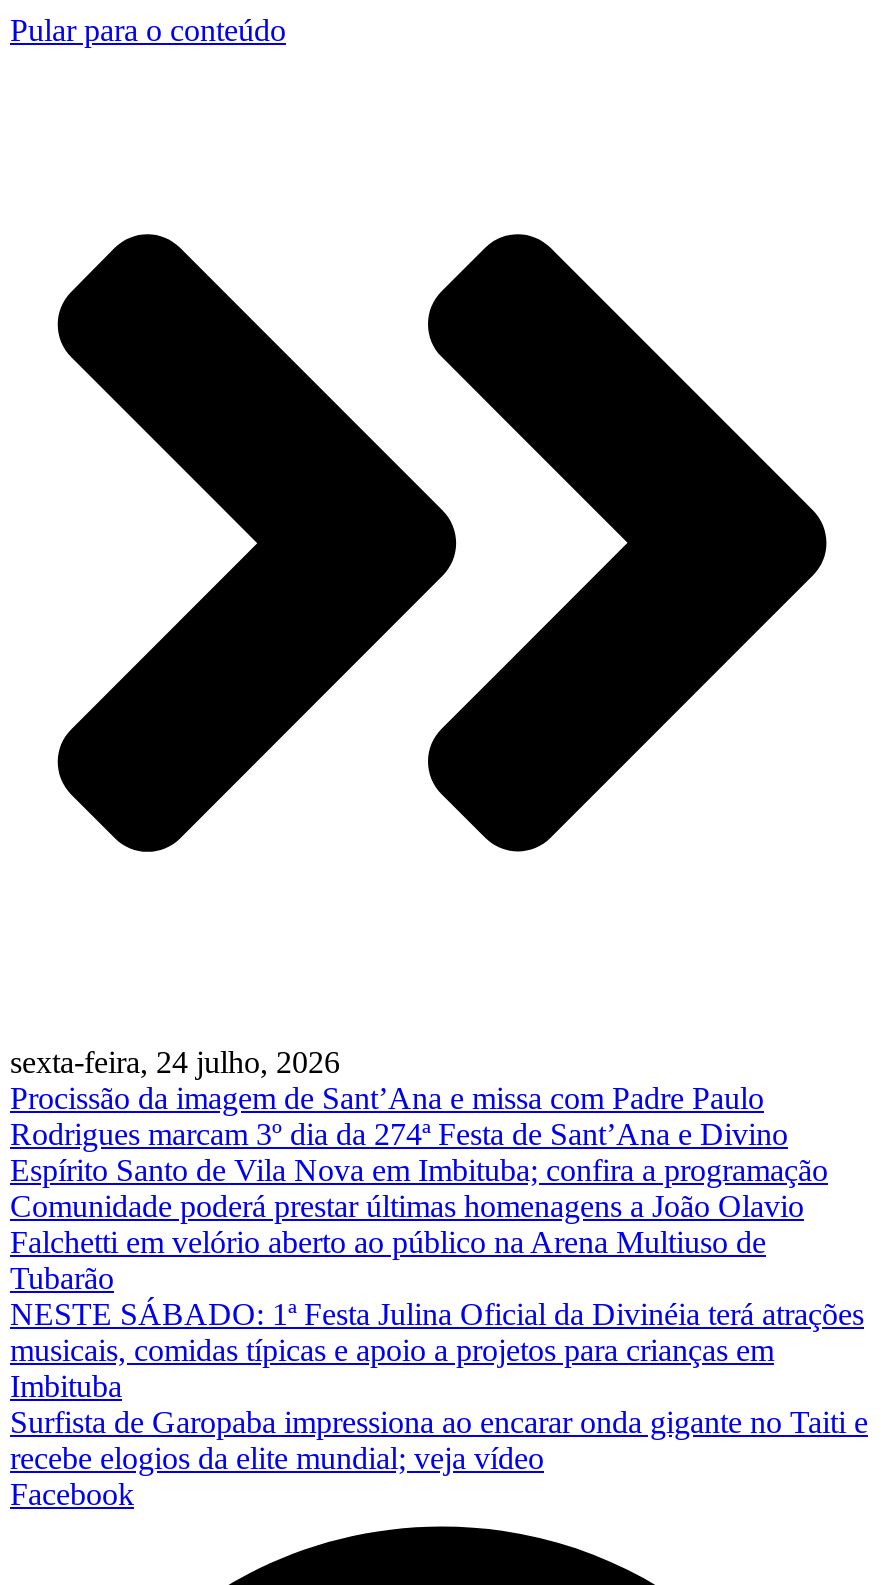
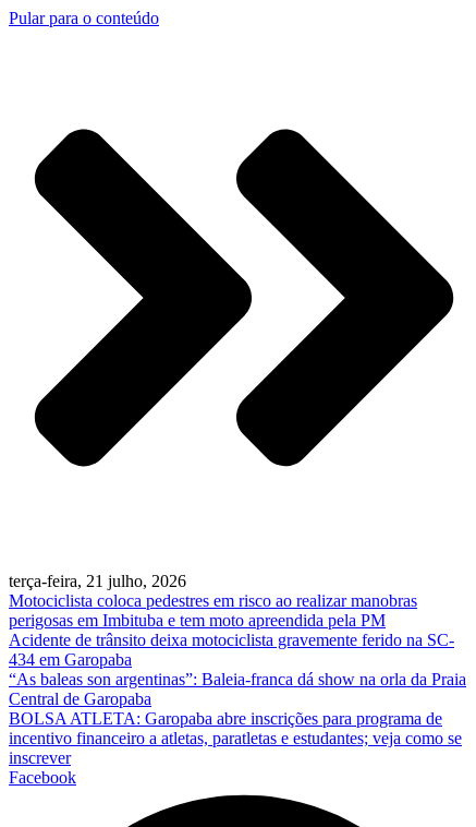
[10,1044,868,1474] sexta-feira, 24 julho, 2026 | Procissão da imagem de Sant’Ana e missa com Padre Paulo | Rodrigues marcam 3º dia da 274ª Festa de Sant’Ana e Divino | Espírito Santo de Vila Nova em Imbituba; confira a programação | Comunidade poderá prestar últimas homenagens a João Olavio | Falchetti em velório aberto ao público na Arena Multiuso de | Tubarão | NESTE SÁBADO: 1ª Festa Julina Oficial da Divinéia terá atrações | musicais, comidas típicas e apoio a projetos para crianças em | Imbituba | Surfista de Garopaba impressiona ao encarar onda gigante no Taiti e | recebe elogios da elite mundial; veja vídeo -> [9,571,466,767] terça-feira, 21 julho, 2026 | Motociclista coloca pedestres em risco ao realizar manobras | perigosas em Imbituba e tem moto apreendida pela PM | Acidente de trânsito deixa motociclista gravemente ferido na SC- | 434 em Garopaba | “As baleas son argentinas”: Baleia-franca dá show na orla da Praia | Central de Garopaba | BOLSA ATLETA: Garopaba abre inscrições para programa de | incentivo financeiro a atletas, paratletas e estudantes; veja como se | inscrever

